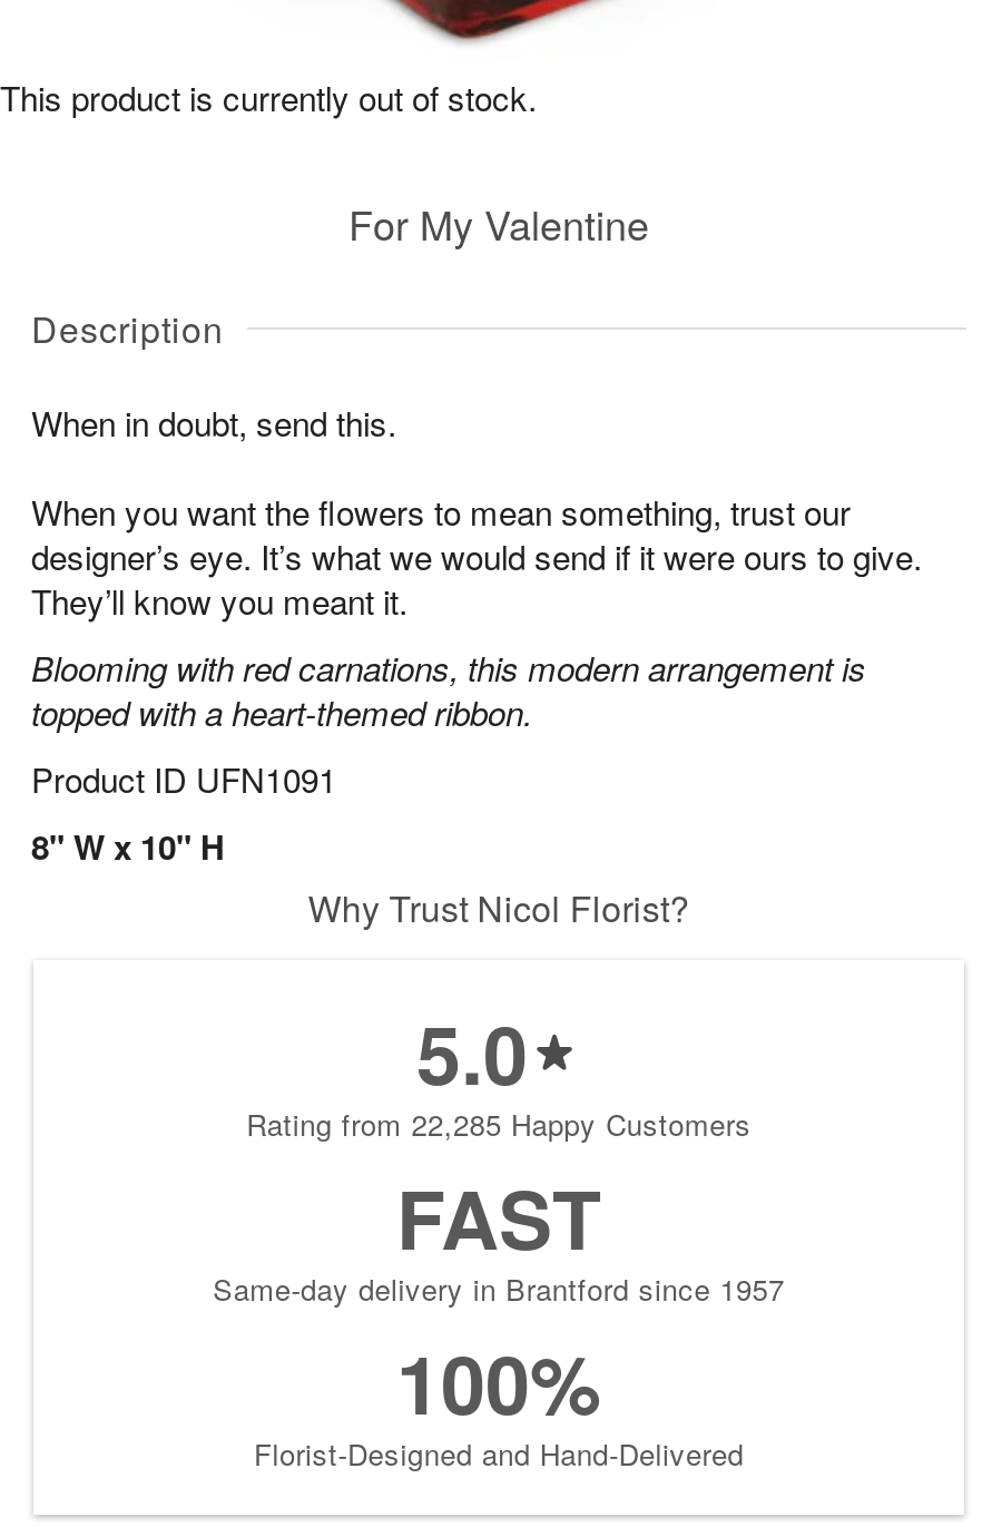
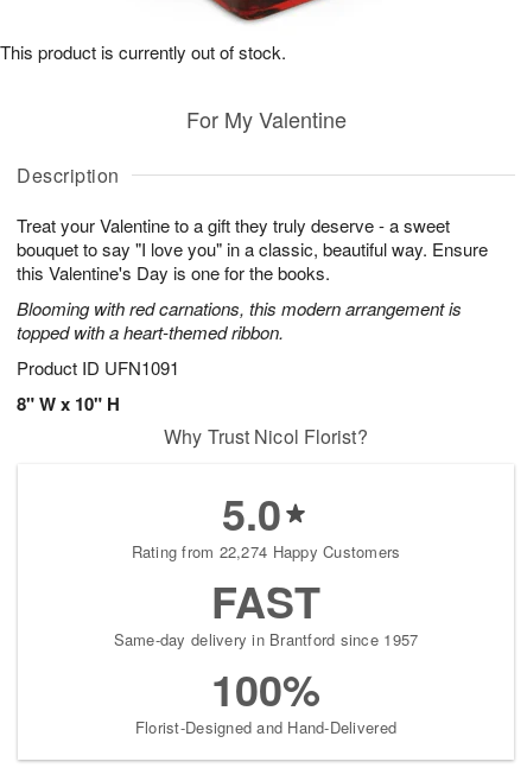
[31,399,922,624] When in doubt, send this. | When you want the flowers to mean something, trust our | designer’s eye. It’s what we would send if it were ours to give. | They’ll know you meant it. -> [17,212,488,285] Treat your Valentine to a gift they truly deserve - a sweet | bouquet to say "I love you" in a classic, beautiful way. Ensure | this Valentine's Day is one for the books.
[246,1103,751,1145] Rating from 22,285 Happy Customers -> [131,540,400,563] Rating from 22,274 Happy Customers

